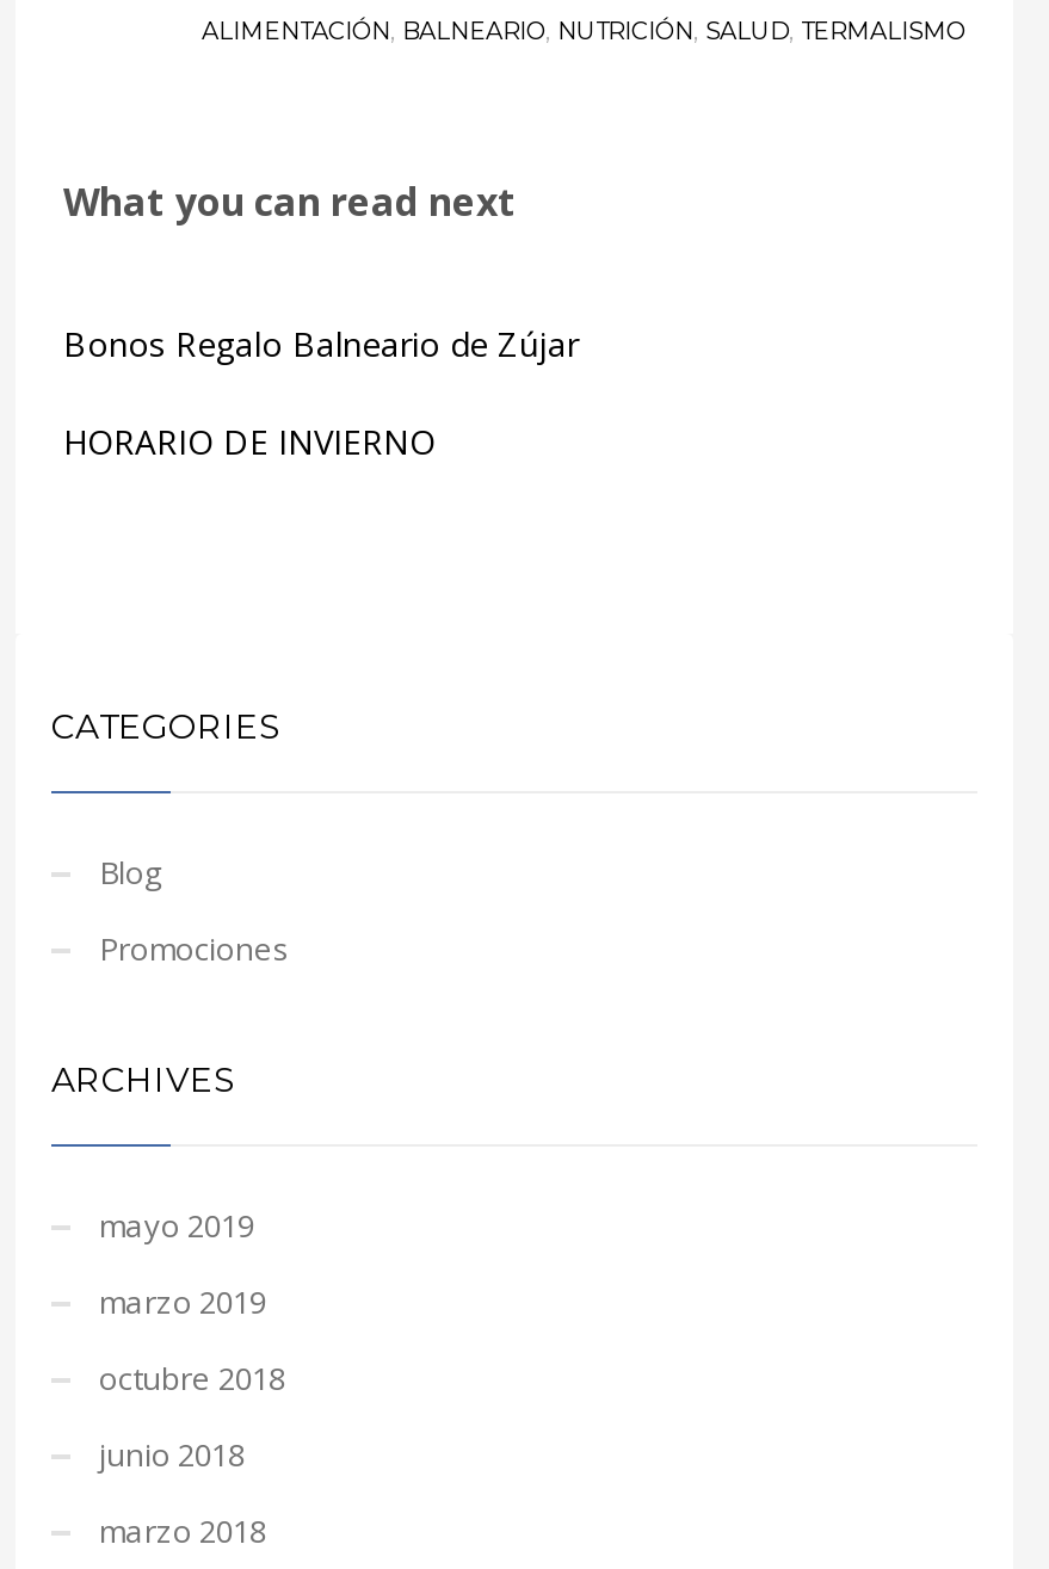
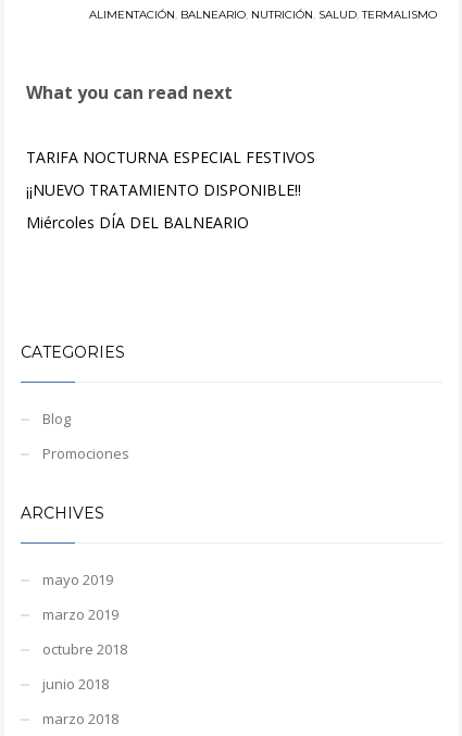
[63,320,579,463] Bonos Regalo Balneario de Zújar | HORARIO DE INVIERNO -> [26,146,315,232] TARIFA NOCTURNA ESPECIAL FESTIVOS | ¡¡NUEVO TRATAMIENTO DISPONIBLE!! | Miércoles DÍA DEL BALNEARIO

